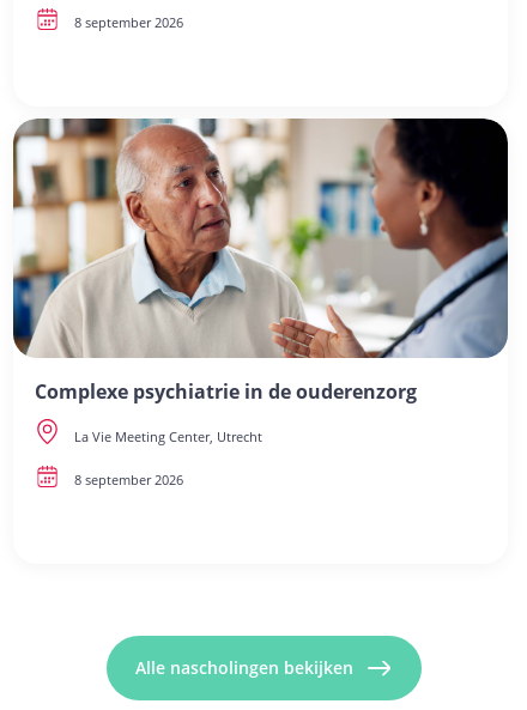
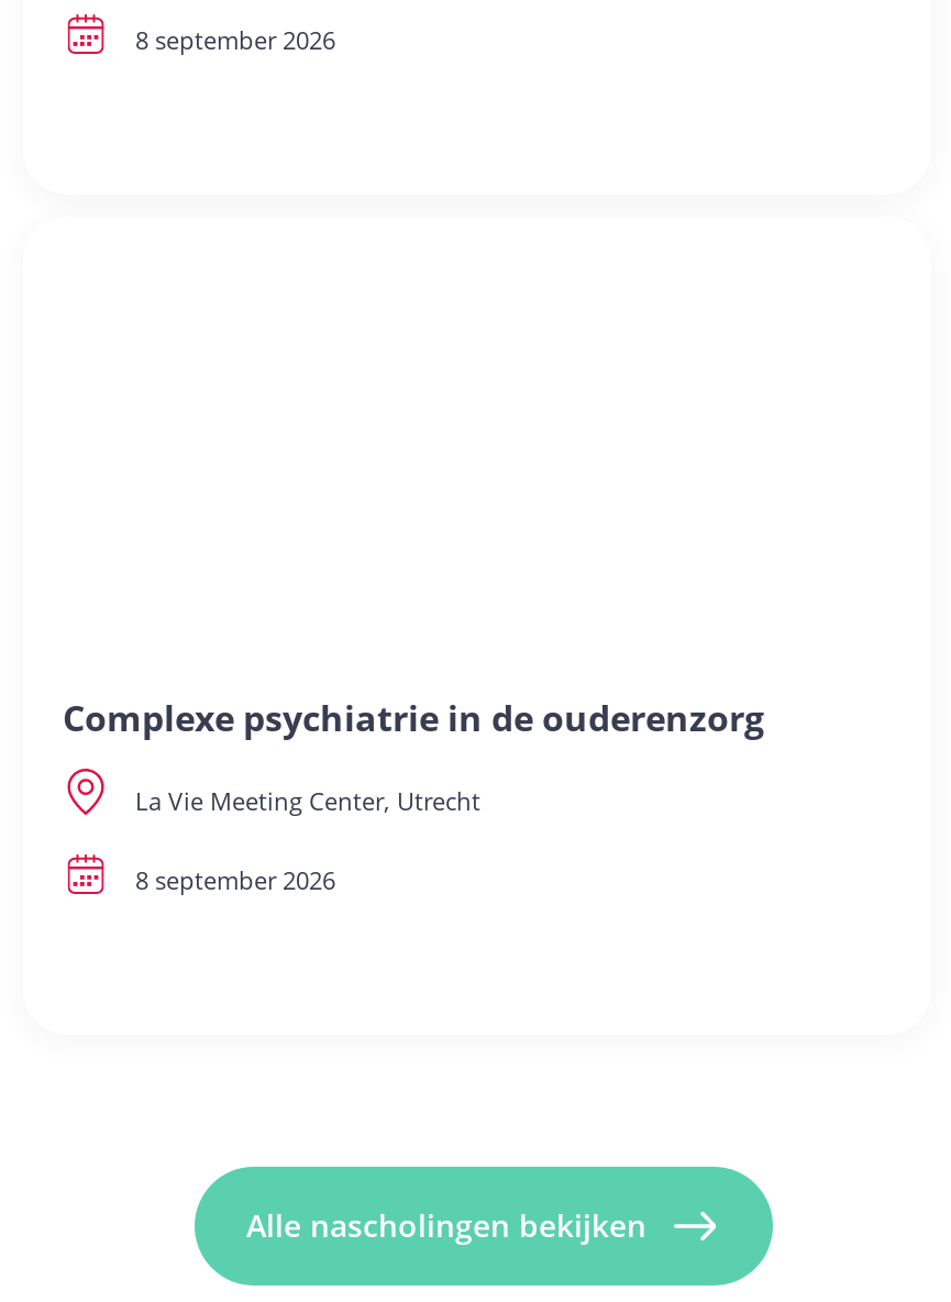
[12,117,509,359] [image] -> none

